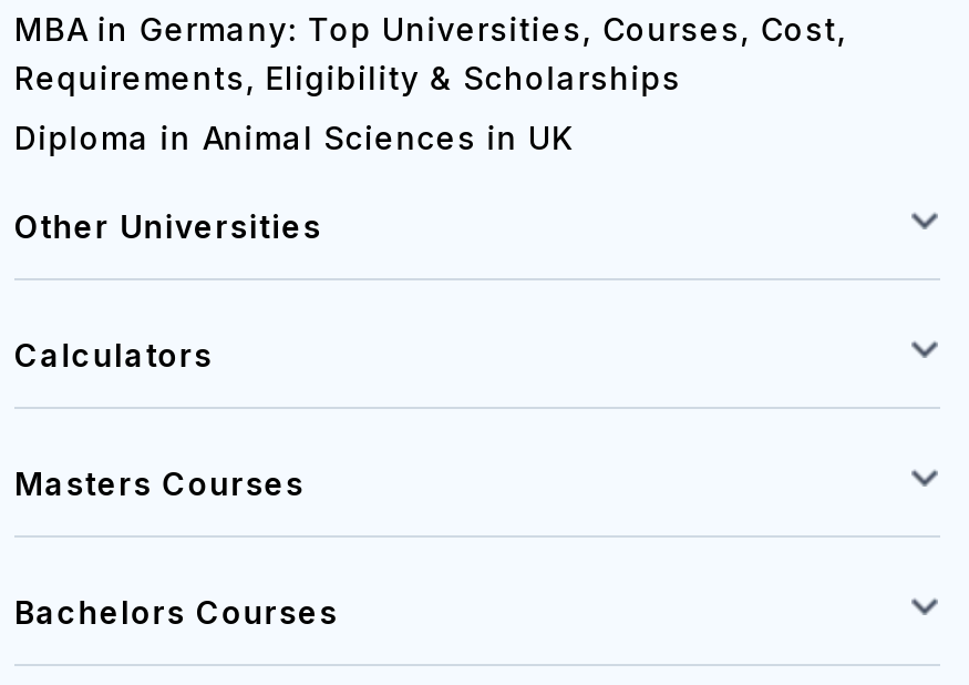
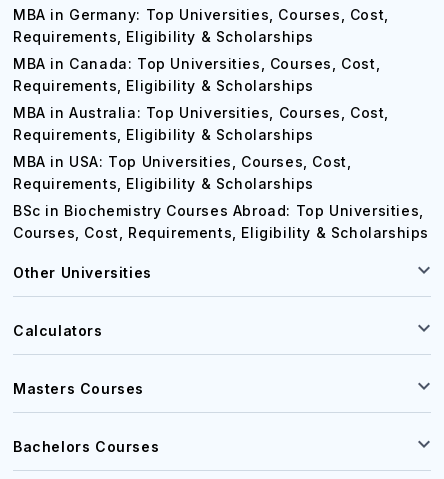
[14,119,573,156] Diploma in Animal Sciences in UK -> [13,55,429,241] MBA in Canada: Top Universities, Courses, Cost, | Requirements, Eligibility & Scholarships | MBA in Australia: Top Universities, Courses, Cost, | Requirements, Eligibility & Scholarships | MBA in USA: Top Universities, Courses, Cost, | Requirements, Eligibility & Scholarships | BSc in Biochemistry Courses Abroad: Top Universities, | Courses, Cost, Requirements, Eligibility & Scholarships

